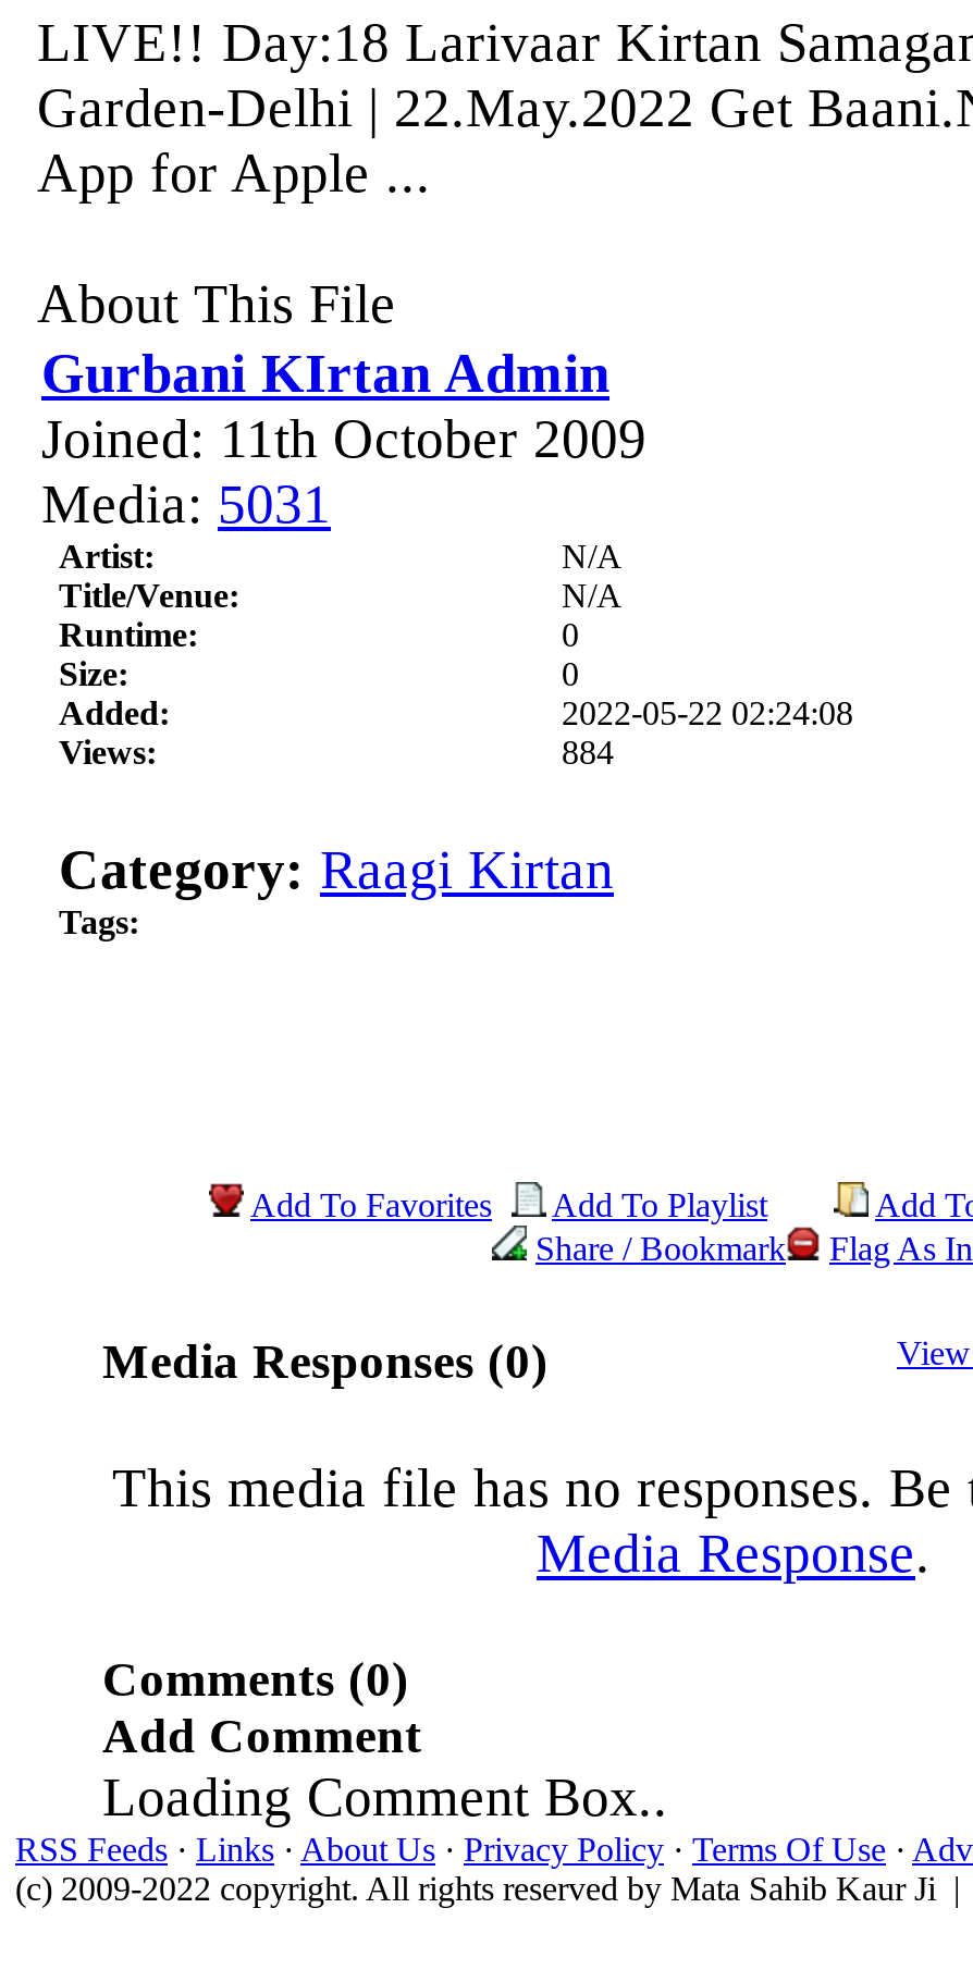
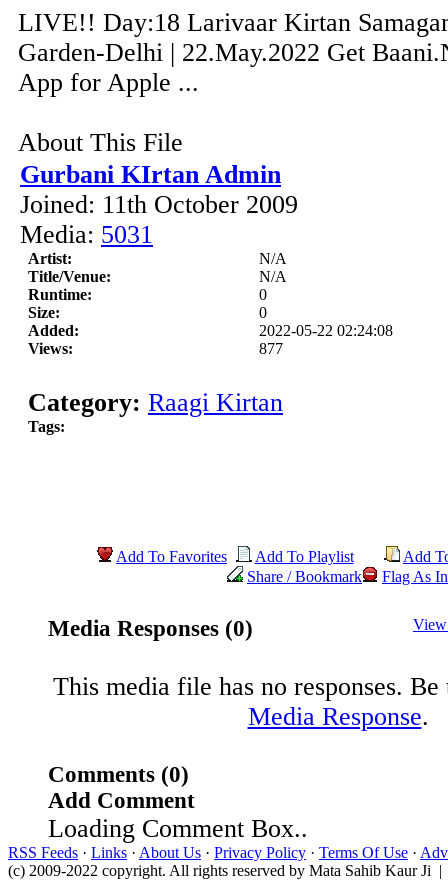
[562,734,614,771] 884 -> [259,340,283,357] 877

